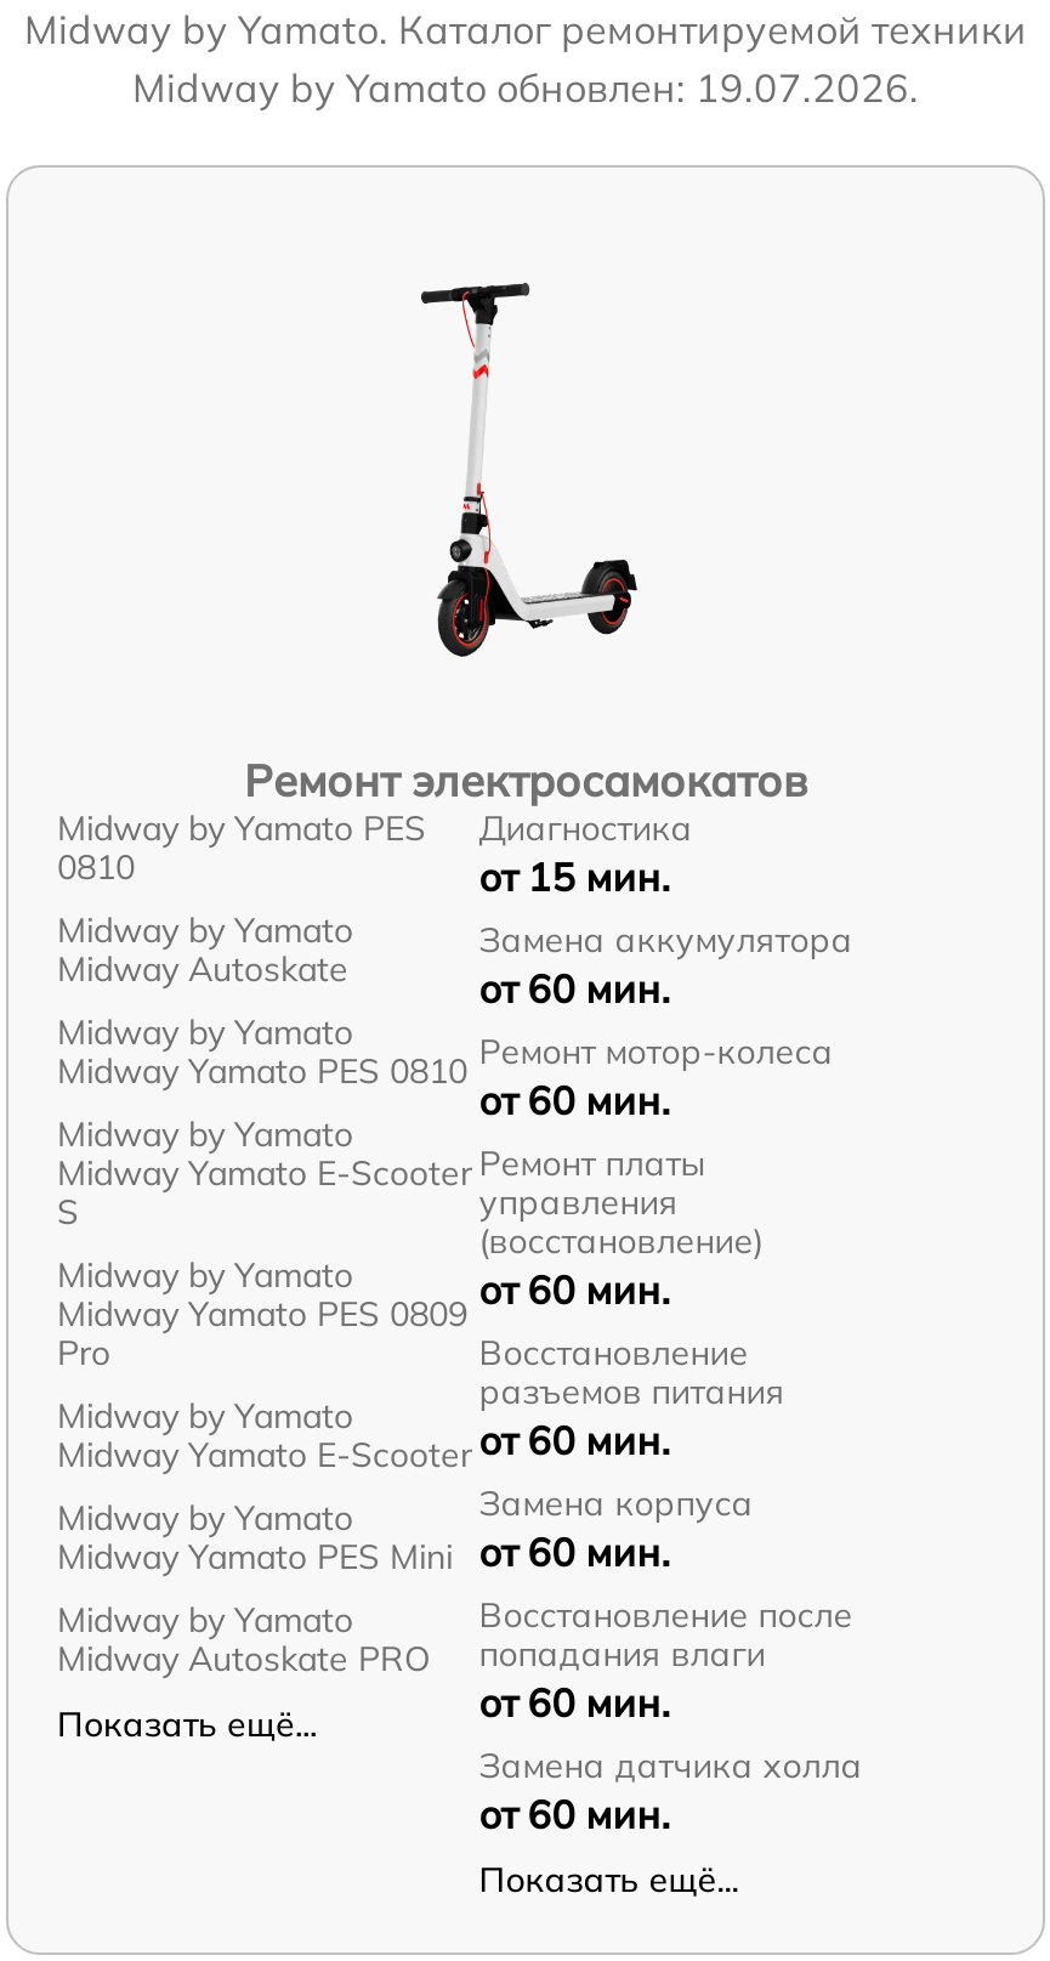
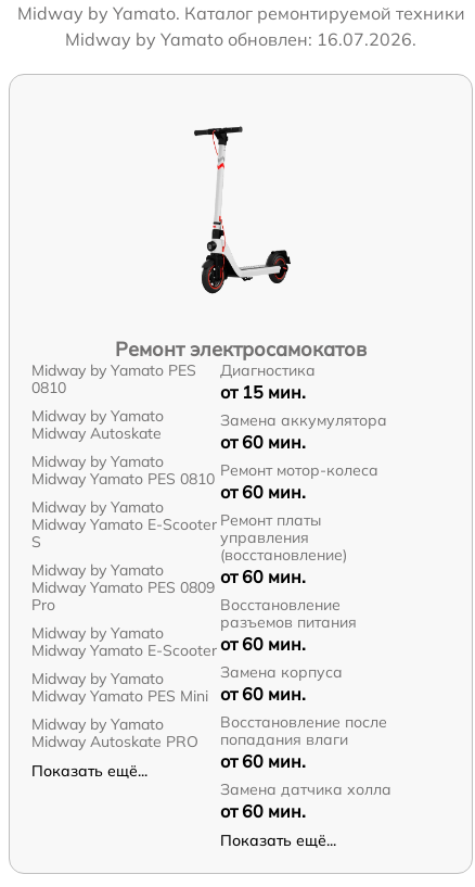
[132,63,919,112] Midway by Yamato обновлен: 19.07.2026. -> [65,28,416,50] Midway by Yamato обновлен: 16.07.2026.

